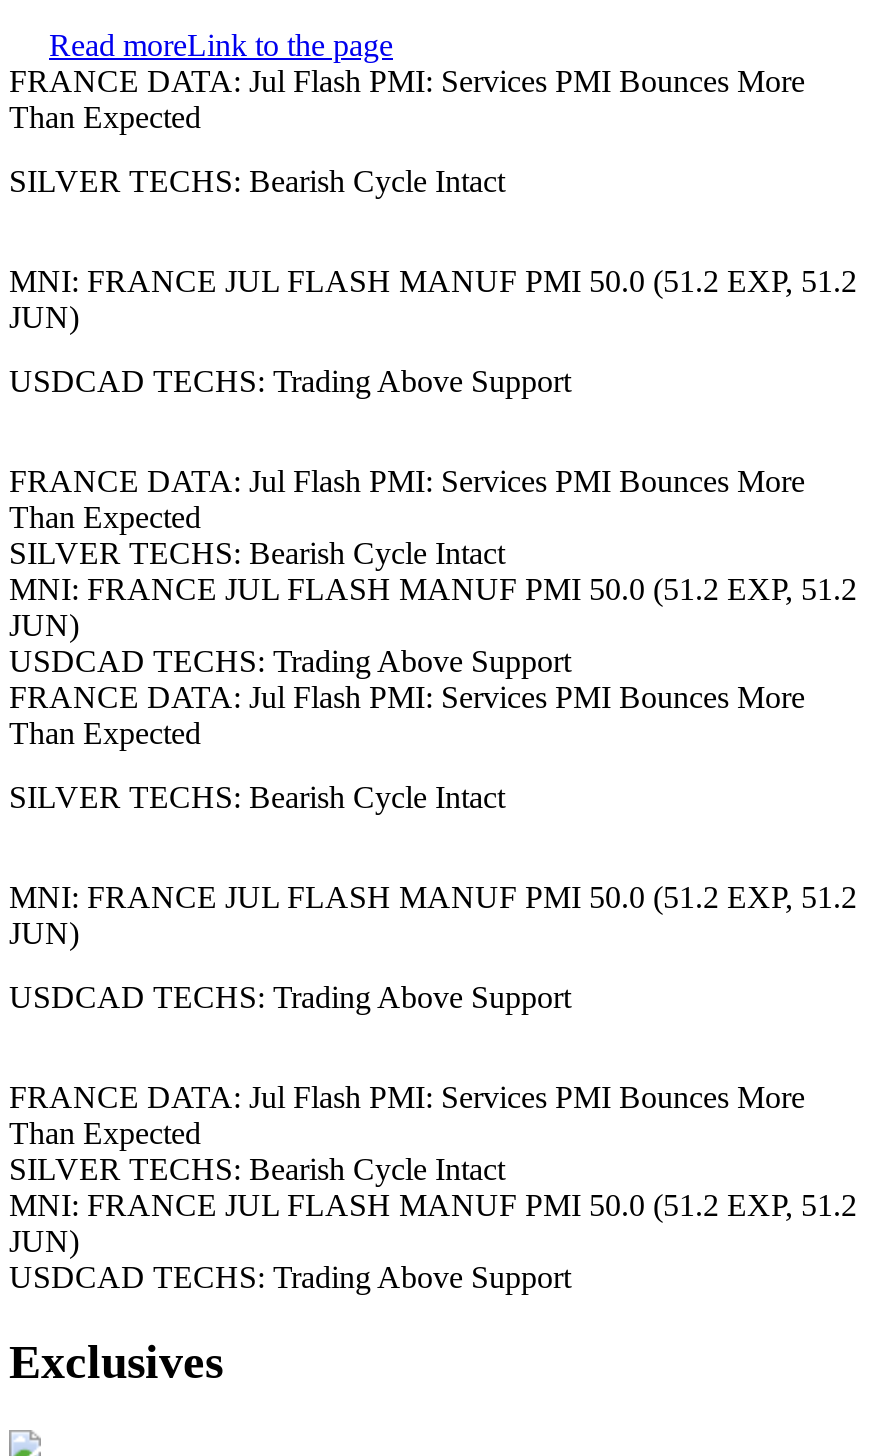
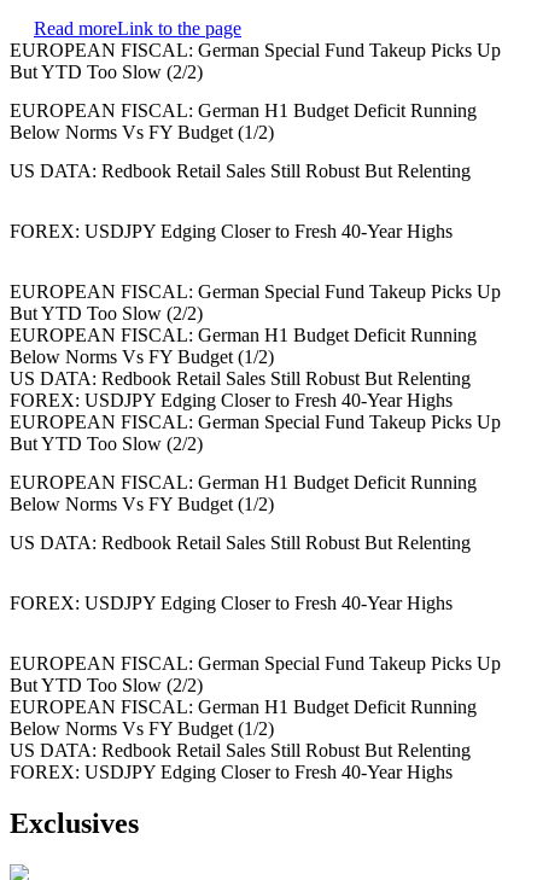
[9,64,805,134] FRANCE DATA: Jul Flash PMI: Services PMI Bounces More | Than Expected -> [10,40,501,82] EUROPEAN FISCAL: German Special Fund Takeup Picks Up | But YTD Too Slow (2/2)
[9,164,505,198] SILVER TECHS: Bearish Cycle Intact -> [10,100,477,143] EUROPEAN FISCAL: German H1 Budget Deficit Running | Below Norms Vs FY Budget (1/2)
[9,264,857,334] MNI: FRANCE JUL FLASH MANUF PMI 50.0 (51.2 EXP, 51.2 | JUN) -> [10,161,471,181] US DATA: Redbook Retail Sales Still Robust But Relenting
[9,364,571,398] USDCAD TECHS: Trading Above Support -> [10,221,453,242] FOREX: USDJPY Edging Closer to Fresh 40-Year Highs
[9,464,857,750] FRANCE DATA: Jul Flash PMI: Services PMI Bounces More | Than Expected | SILVER TECHS: Bearish Cycle Intact | MNI: FRANCE JUL FLASH MANUF PMI 50.0 (51.2 EXP, 51.2 | JUN) | USDCAD TECHS: Trading Above Support | FRANCE DATA: Jul Flash PMI: Services PMI Bounces More | Than Expected -> [10,282,501,454] EUROPEAN FISCAL: German Special Fund Takeup Picks Up | But YTD Too Slow (2/2) | EUROPEAN FISCAL: German H1 Budget Deficit Running | Below Norms Vs FY Budget (1/2) | US DATA: Redbook Retail Sales Still Robust But Relenting | FOREX: USDJPY Edging Closer to Fresh 40-Year Highs | EUROPEAN FISCAL: German Special Fund Takeup Picks Up | But YTD Too Slow (2/2)
[9,780,505,814] SILVER TECHS: Bearish Cycle Intact -> [10,472,477,514] EUROPEAN FISCAL: German H1 Budget Deficit Running | Below Norms Vs FY Budget (1/2)
[9,880,857,950] MNI: FRANCE JUL FLASH MANUF PMI 50.0 (51.2 EXP, 51.2 | JUN) -> [10,533,471,553] US DATA: Redbook Retail Sales Still Robust But Relenting
[9,980,571,1014] USDCAD TECHS: Trading Above Support -> [10,593,453,613] FOREX: USDJPY Edging Closer to Fresh 40-Year Highs
[9,1080,857,1294] FRANCE DATA: Jul Flash PMI: Services PMI Bounces More | Than Expected | SILVER TECHS: Bearish Cycle Intact | MNI: FRANCE JUL FLASH MANUF PMI 50.0 (51.2 EXP, 51.2 | JUN) | USDCAD TECHS: Trading Above Support -> [10,653,501,782] EUROPEAN FISCAL: German Special Fund Takeup Picks Up | But YTD Too Slow (2/2) | EUROPEAN FISCAL: German H1 Budget Deficit Running | Below Norms Vs FY Budget (1/2) | US DATA: Redbook Retail Sales Still Robust But Relenting | FOREX: USDJPY Edging Closer to Fresh 40-Year Highs

